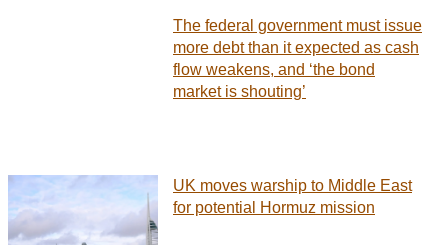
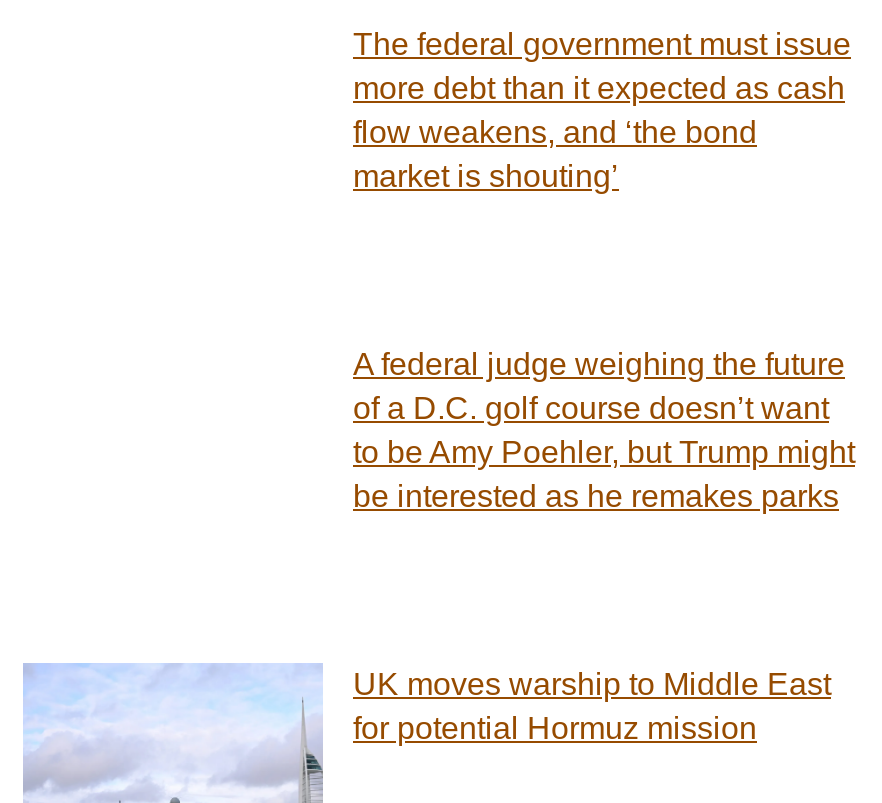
none -> [353,347,855,513] A federal judge weighing the future | of a D.C. golf course doesn’t want | to be Amy Poehler, but Trump might | be interested as he remakes parks

